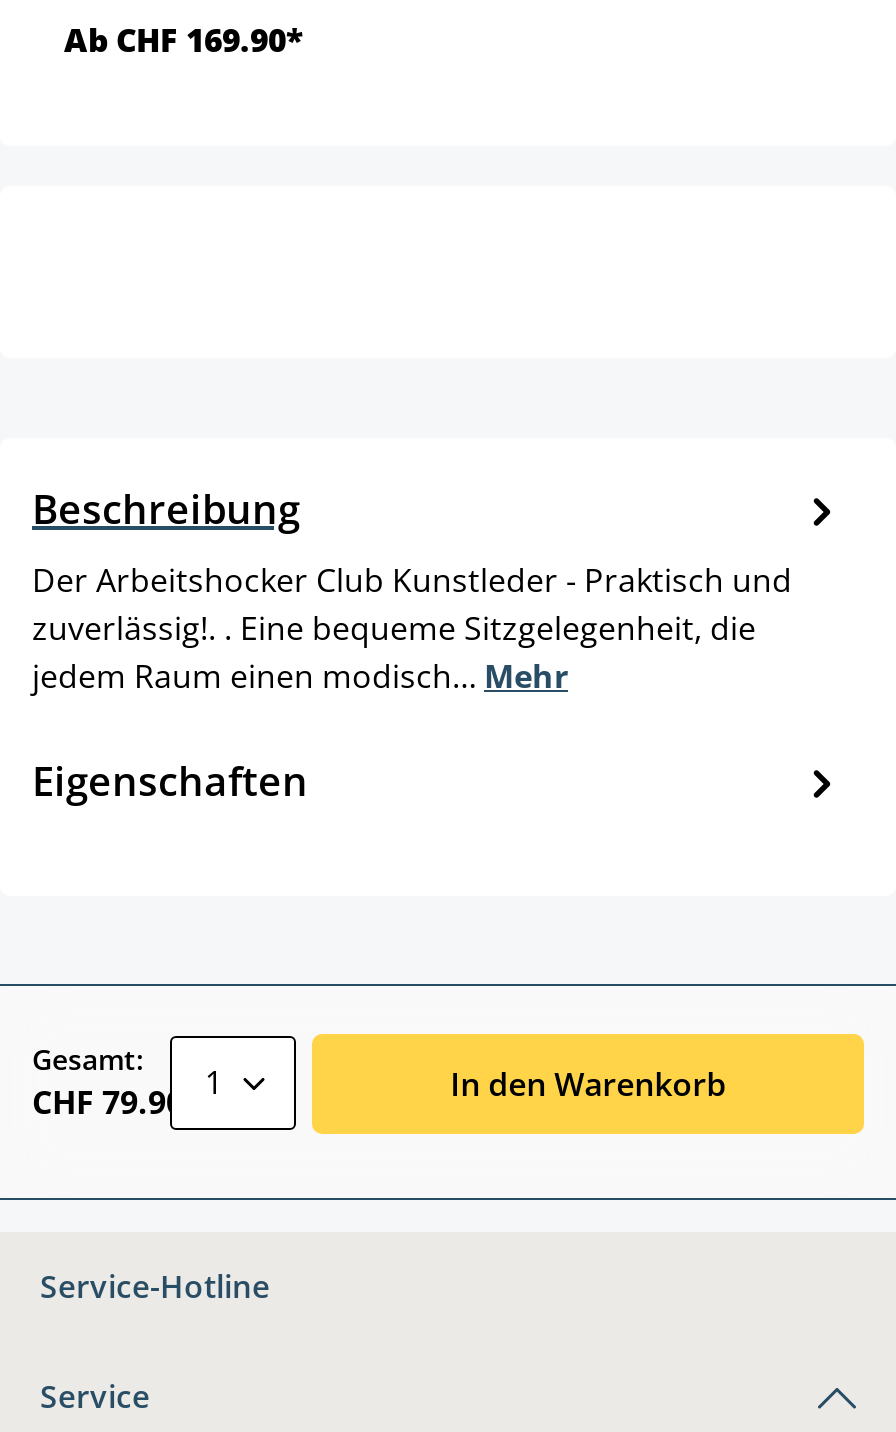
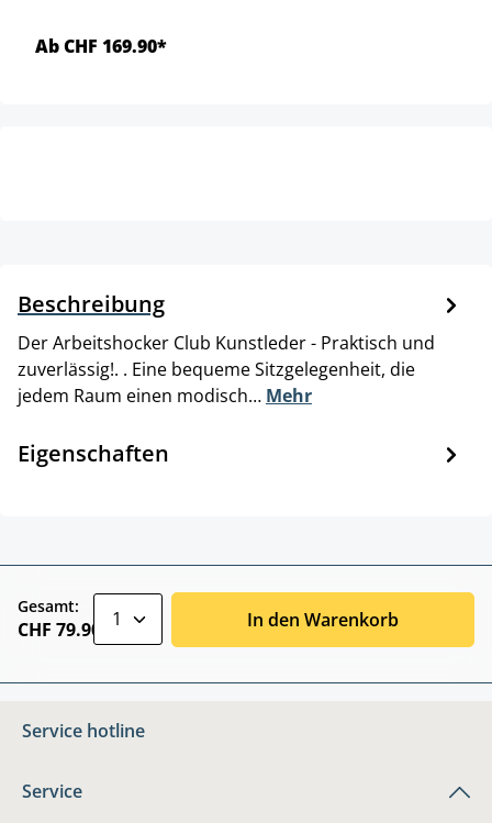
[40,1263,270,1307] Service-Hotline -> [22,718,145,742] Service hotline

